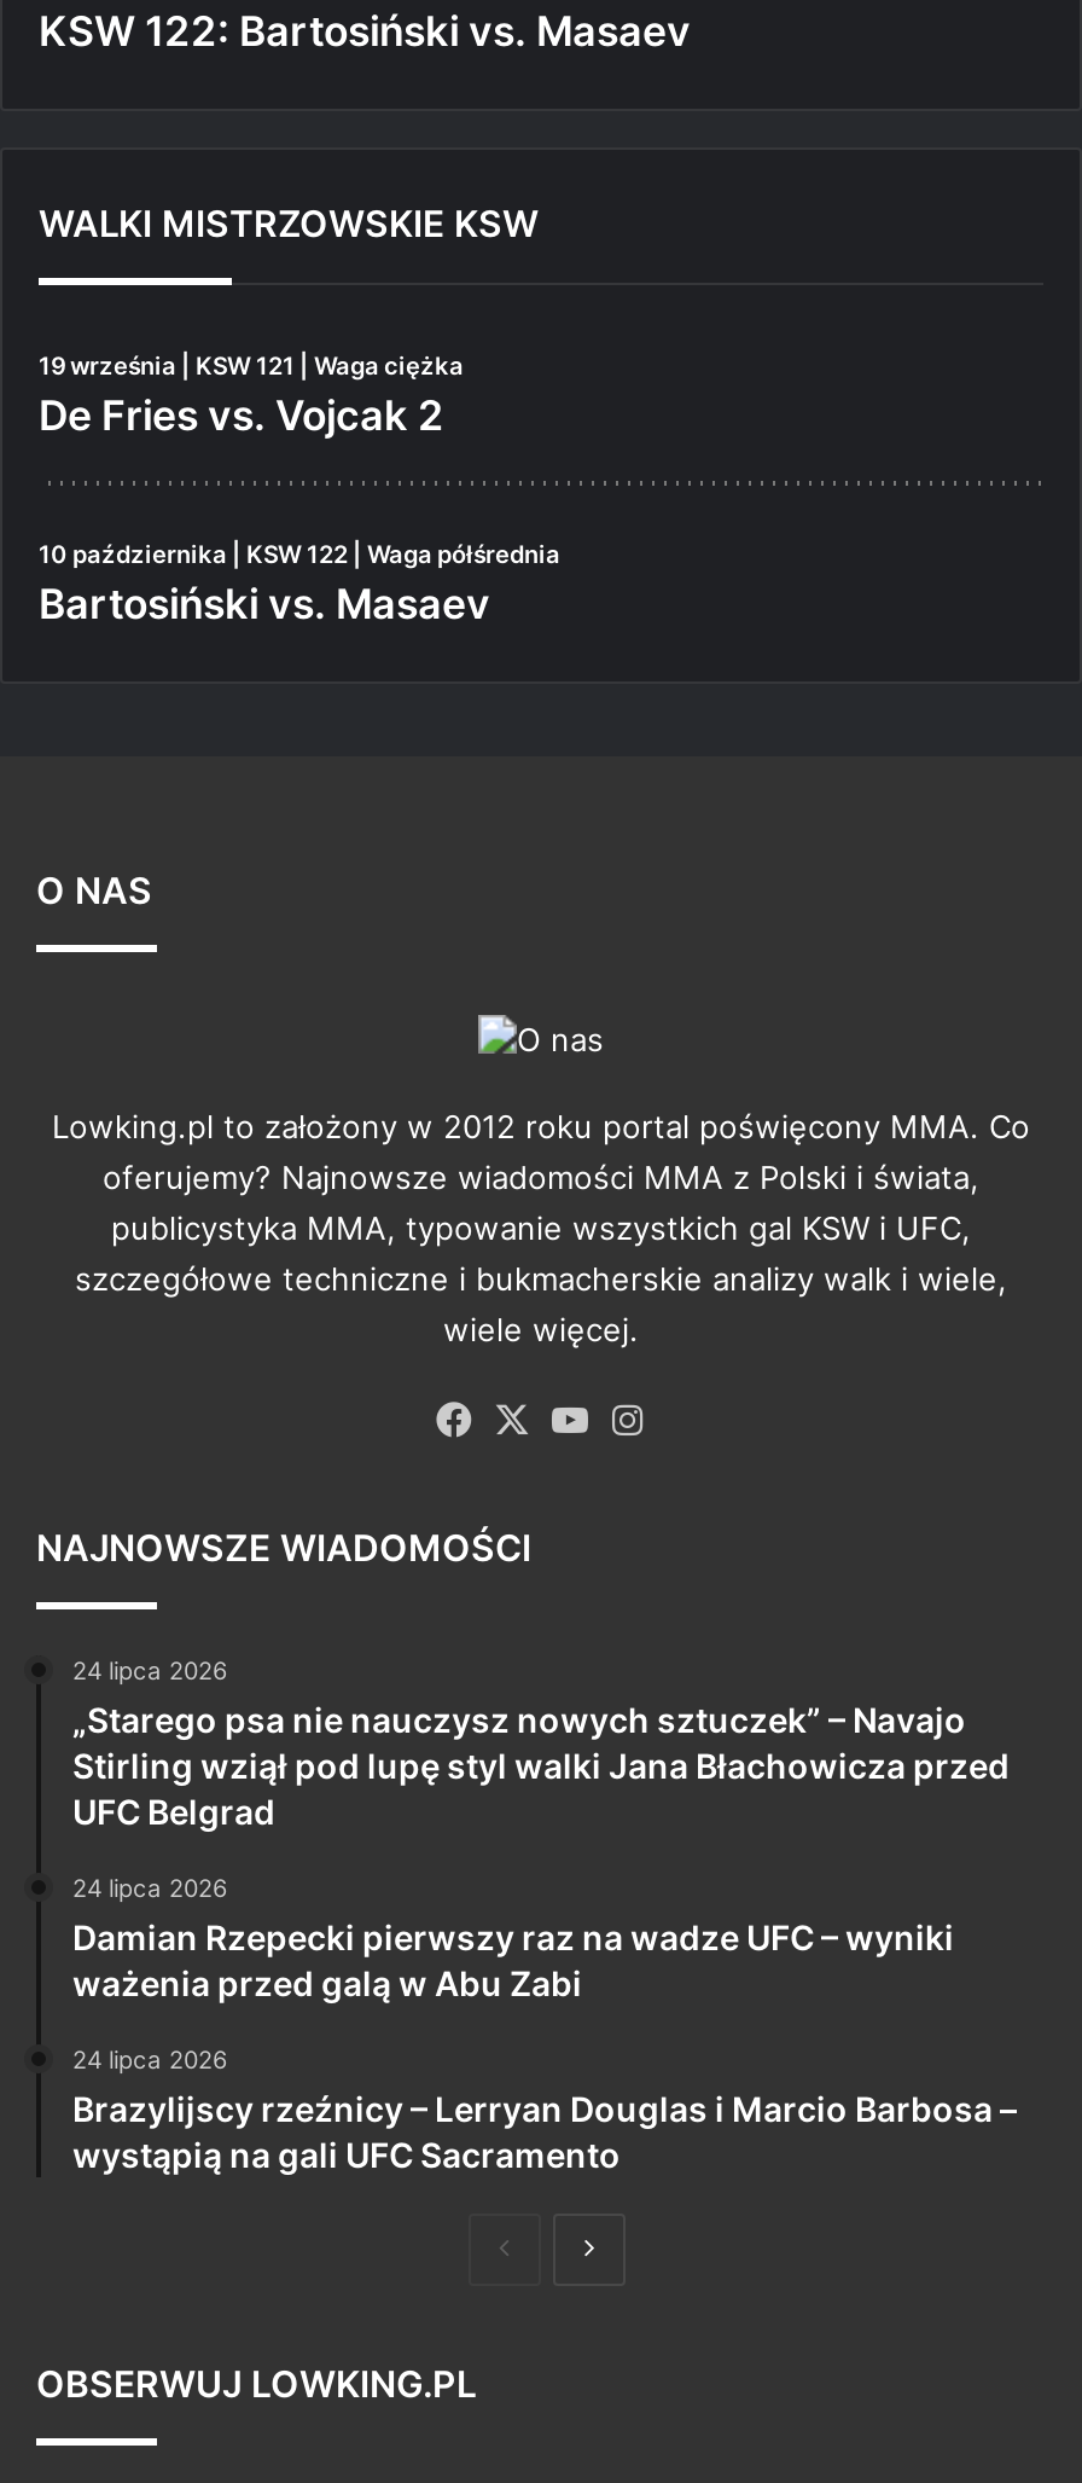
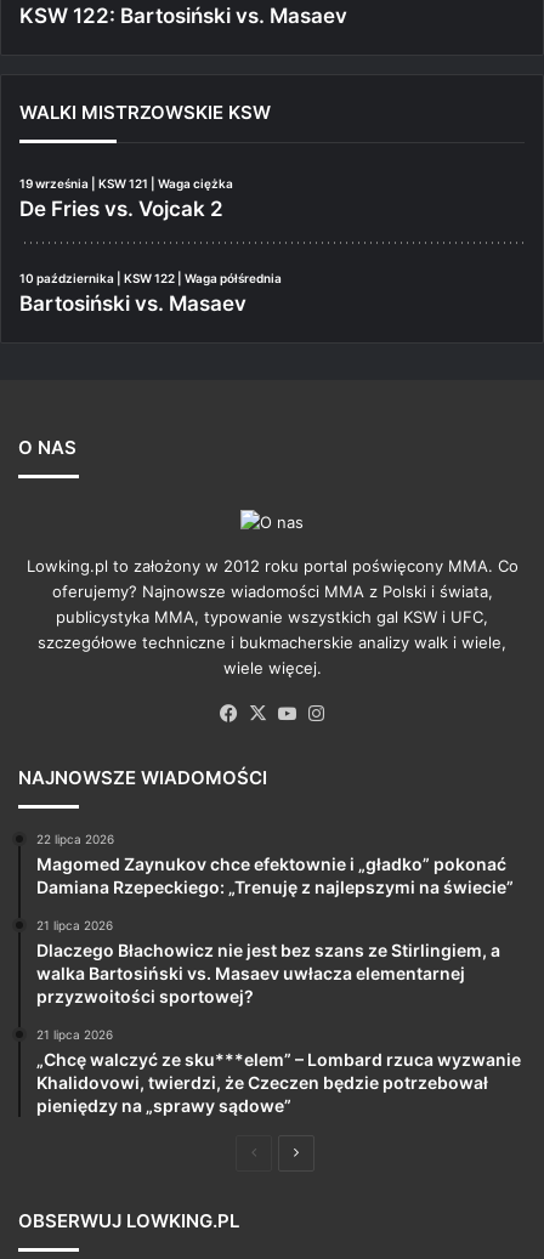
[72,1654,1010,1831] 24 lipca 2026 | „Starego psa nie nauczysz nowych sztuczek” – Navajo | Stirling wziął pod lupę styl walki Jana Błachowicza przed | UFC Belgrad -> [36,831,514,897] 22 lipca 2026 | Magomed Zaynukov chce efektownie i „gładko” pokonać | Damiana Rzepeckiego: „Trenuję z najlepszymi na świecie”
[72,1872,954,2002] 24 lipca 2026 | Damian Rzepecki pierwszy raz na wadze UFC – wyniki | ważenia przed galą w Abu Zabi -> [36,917,500,1006] 21 lipca 2026 | Dlaczego Błachowicz nie jest bez szans ze Stirlingiem, a | walka Bartosiński vs. Masaev uwłacza elementarnej | przyzwoitości sportowej?
[72,2043,1017,2174] 24 lipca 2026 | Brazylijscy rzeźnicy – Lerryan Douglas i Marcio Barbosa – | wystąpią na gali UFC Sacramento -> [36,1027,521,1115] 21 lipca 2026 | „Chcę walczyć ze sku***elem” – Lombard rzuca wyzwanie | Khalidovowi, twierdzi, że Czeczen będzie potrzebował | pieniędzy na „sprawy sądowe”

